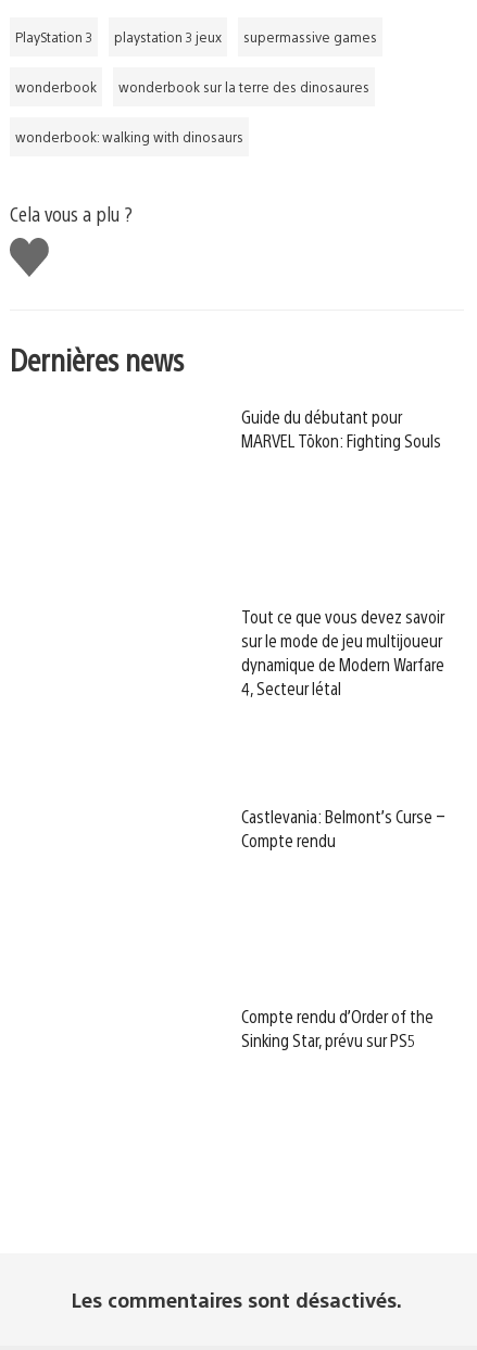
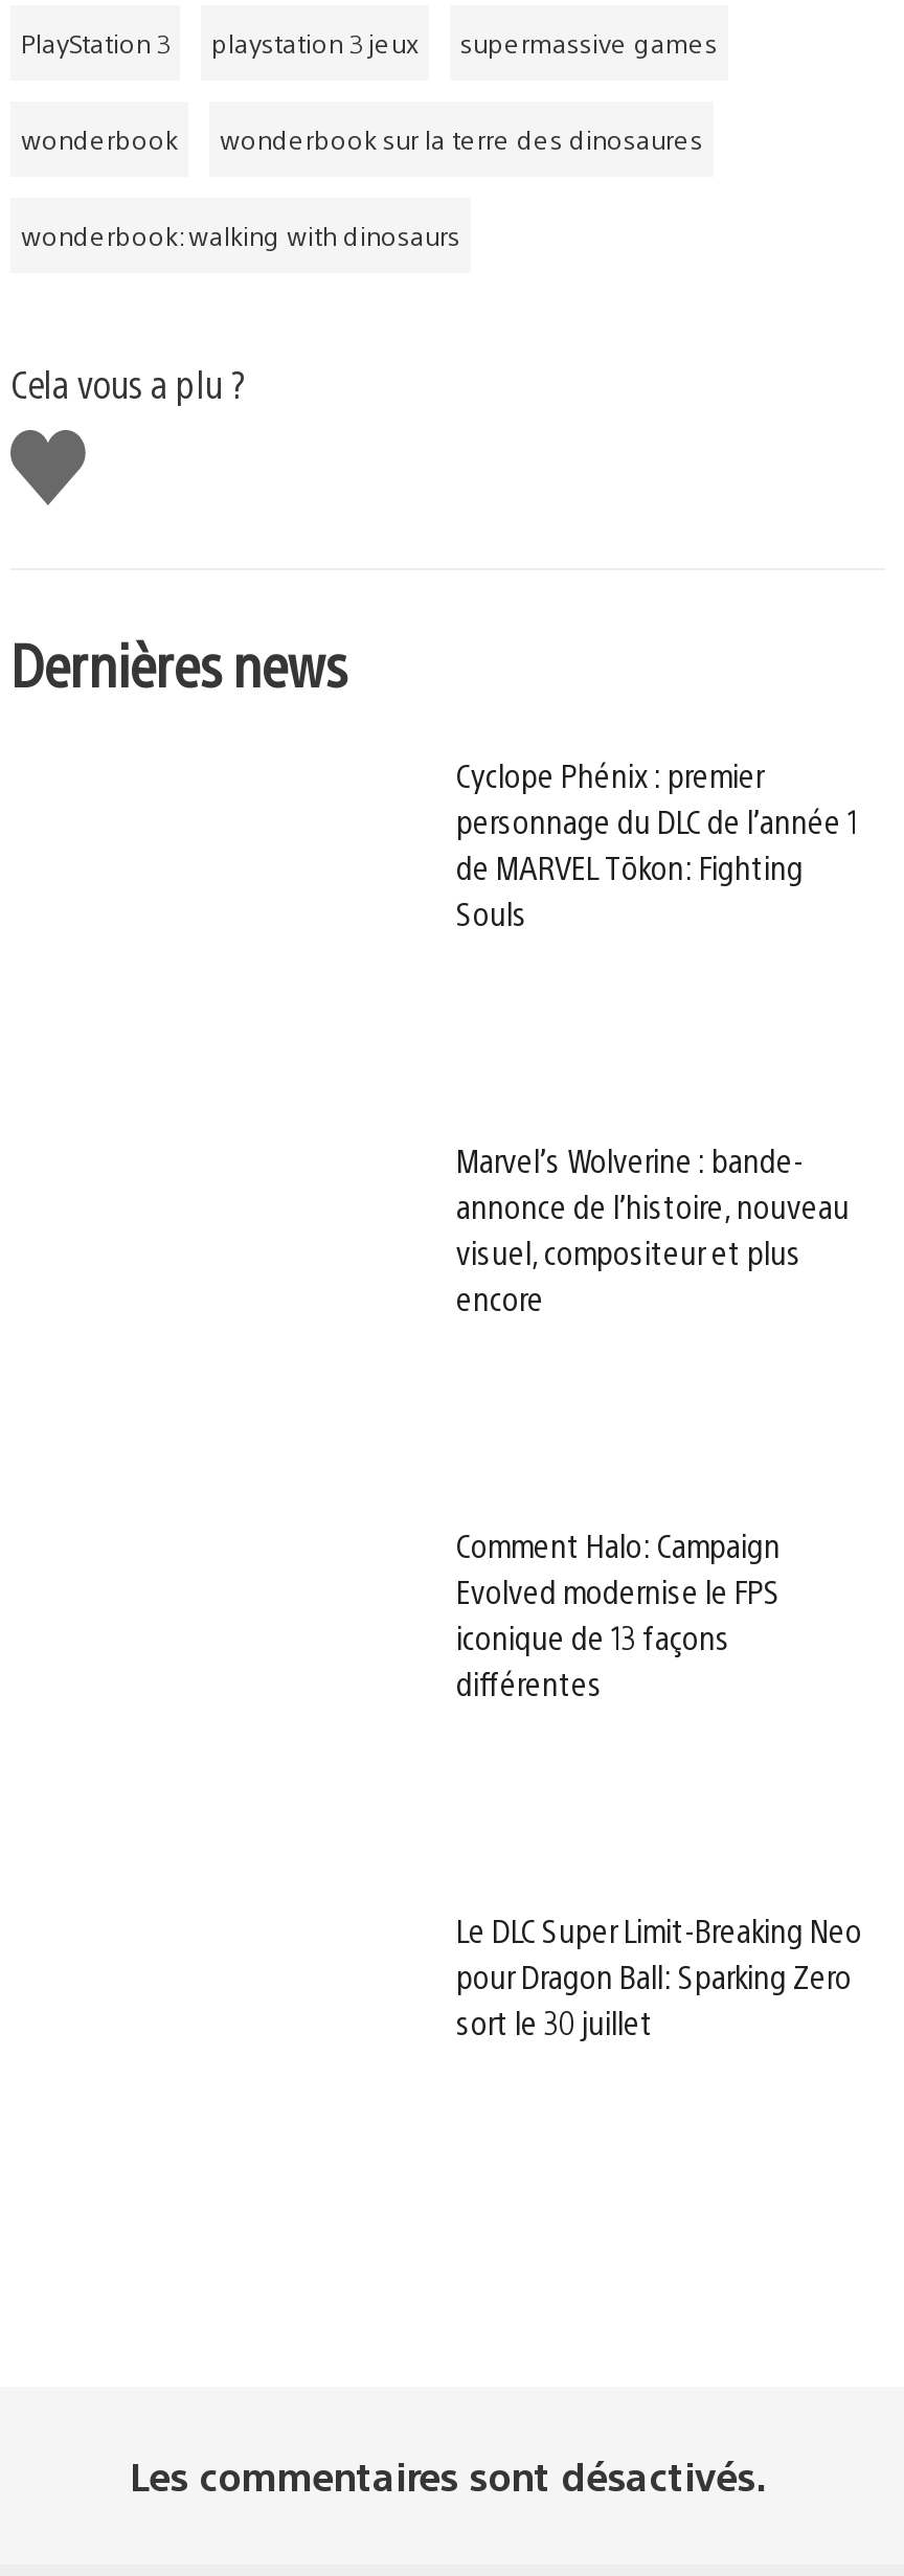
[241,405,441,452] Guide du débutant pour | MARVEL Tōkon: Fighting Souls -> [456,752,858,934] Cyclope Phénix : premier | personnage du DLC de l’année 1 | de MARVEL Tōkon: Fighting | Souls
[241,605,444,699] Tout ce que vous devez savoir | sur le mode de jeu multijoueur | dynamique de Modern Warfare | 4, Secteur létal -> [456,1137,850,1319] Marvel’s Wolverine : bande- | annonce de l’histoire, nouveau | visuel, compositeur et plus | encore
[241,805,445,851] Castlevania: Belmont’s Curse – | Compte rendu -> [456,1522,781,1704] Comment Halo: Campaign | Evolved modernise le FPS | iconique de 13 façons | différentes
[241,1004,434,1051] Compte rendu d’Order of the | Sinking Star, prévu sur PS5 -> [456,1907,862,2043] Le DLC Super Limit-Breaking Neo | pour Dragon Ball: Sparking Zero | sort le 30 juillet

